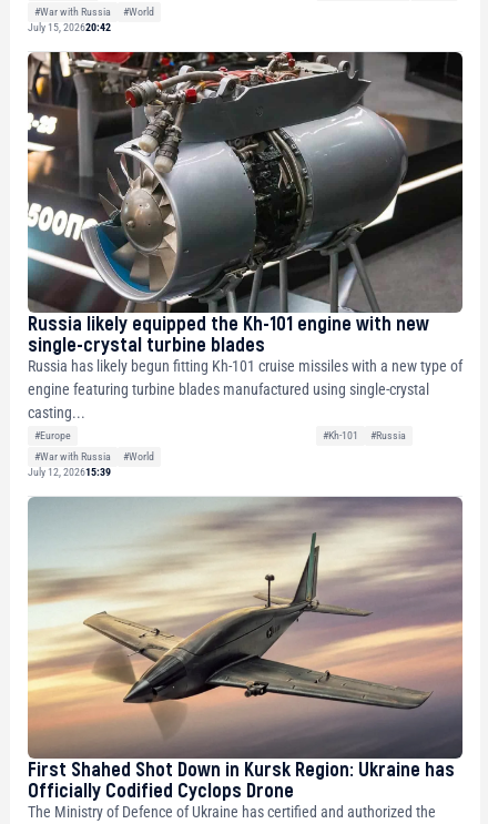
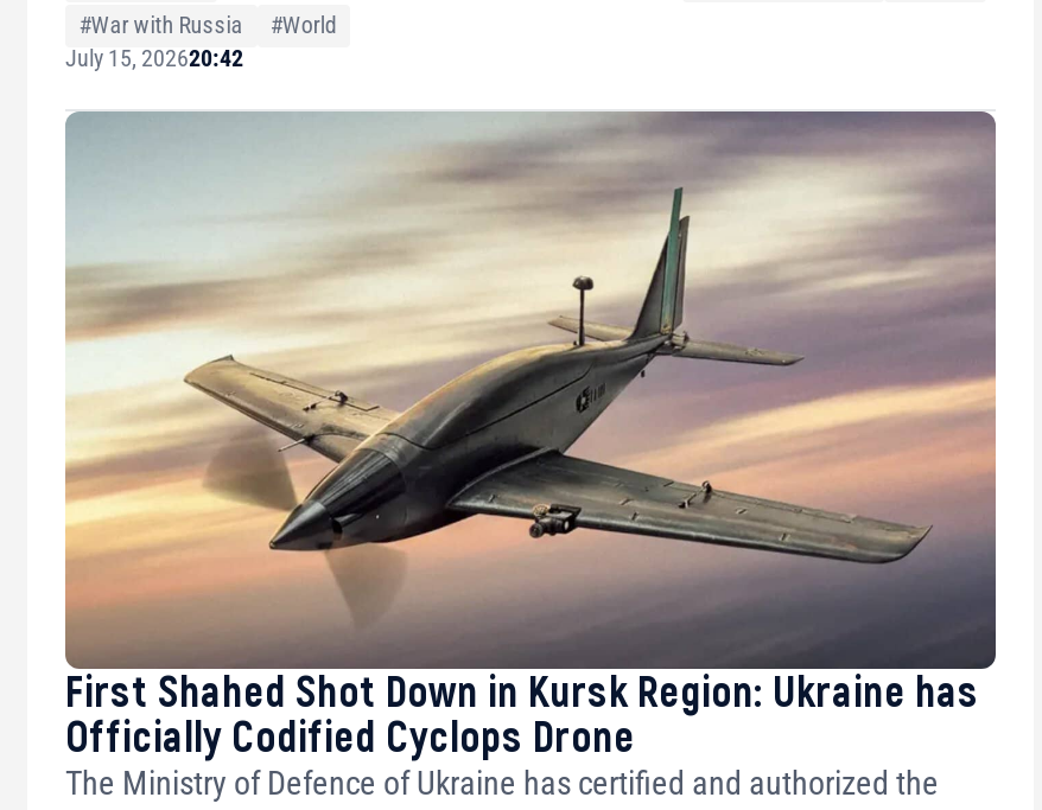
[27,51,464,478] [image] | Russia likely equipped the Kh-101 engine with new | single-crystal turbine blades | Russia has likely begun fitting Kh-101 cruise missiles with a new type of | engine featuring turbine blades manufactured using single-crystal | casting... | #Europe | #Kh-101 | #Russia | #War with Russia | #World | July 12, 2026 15:39 -> none

